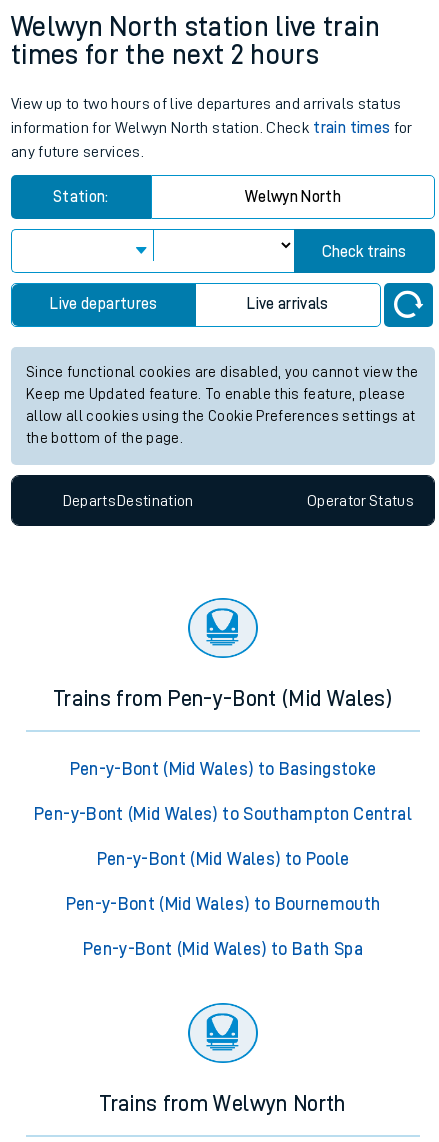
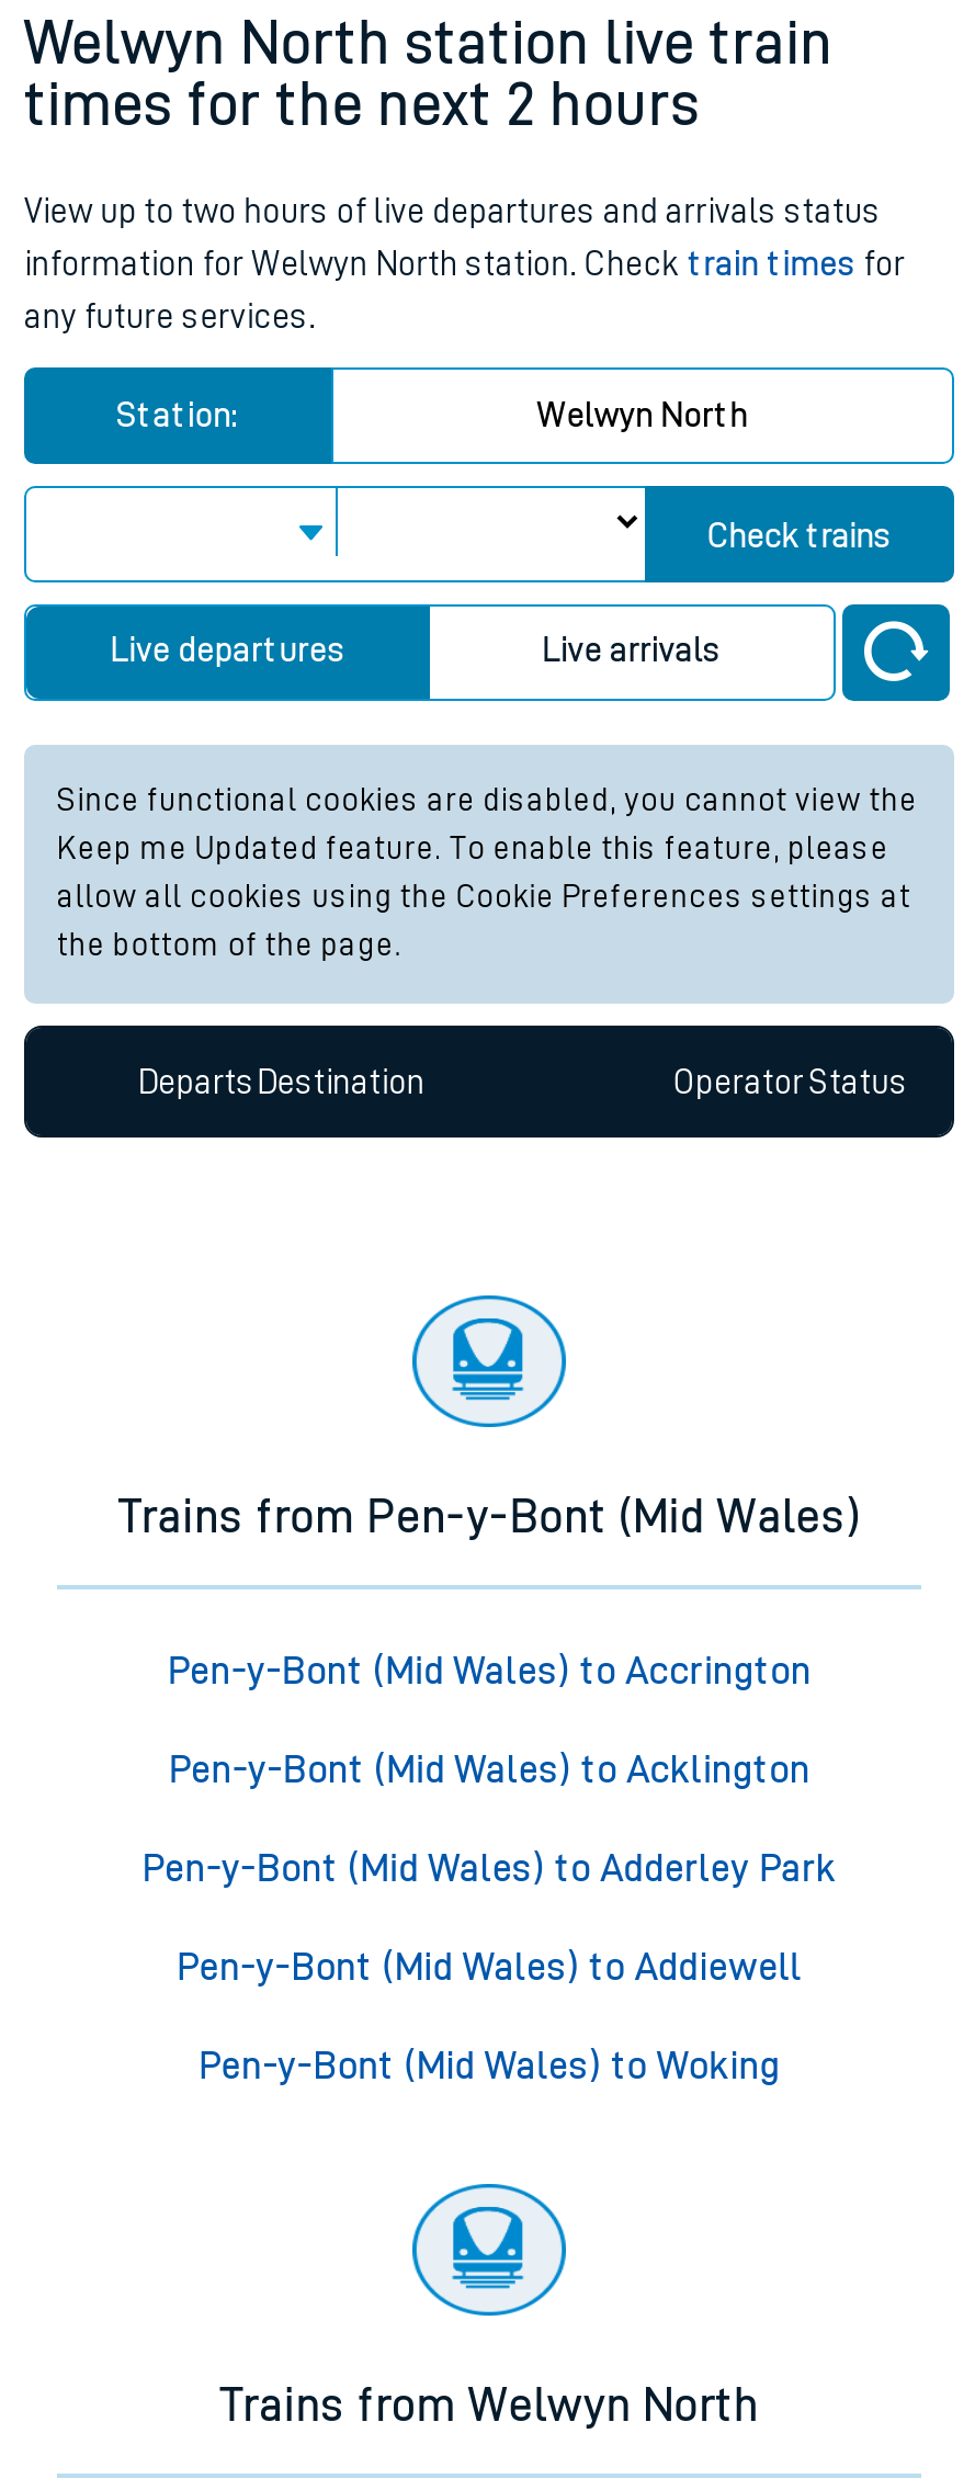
[69,760,376,778] Pen-y-Bont (Mid Wales) to Basingstoke -> [167,1652,811,1691] Pen-y-Bont (Mid Wales) to Accrington
[34,805,412,823] Pen-y-Bont (Mid Wales) to Southampton Central -> [168,1751,810,1790] Pen-y-Bont (Mid Wales) to Acklington
[97,850,349,868] Pen-y-Bont (Mid Wales) to Poole -> [142,1849,836,1889] Pen-y-Bont (Mid Wales) to Adderley Park
[65,895,380,913] Pen-y-Bont (Mid Wales) to Bournemouth -> [176,1948,802,1988] Pen-y-Bont (Mid Wales) to Addiewell
[83,940,363,958] Pen-y-Bont (Mid Wales) to Bath Spa -> [198,2047,780,2086] Pen-y-Bont (Mid Wales) to Woking

